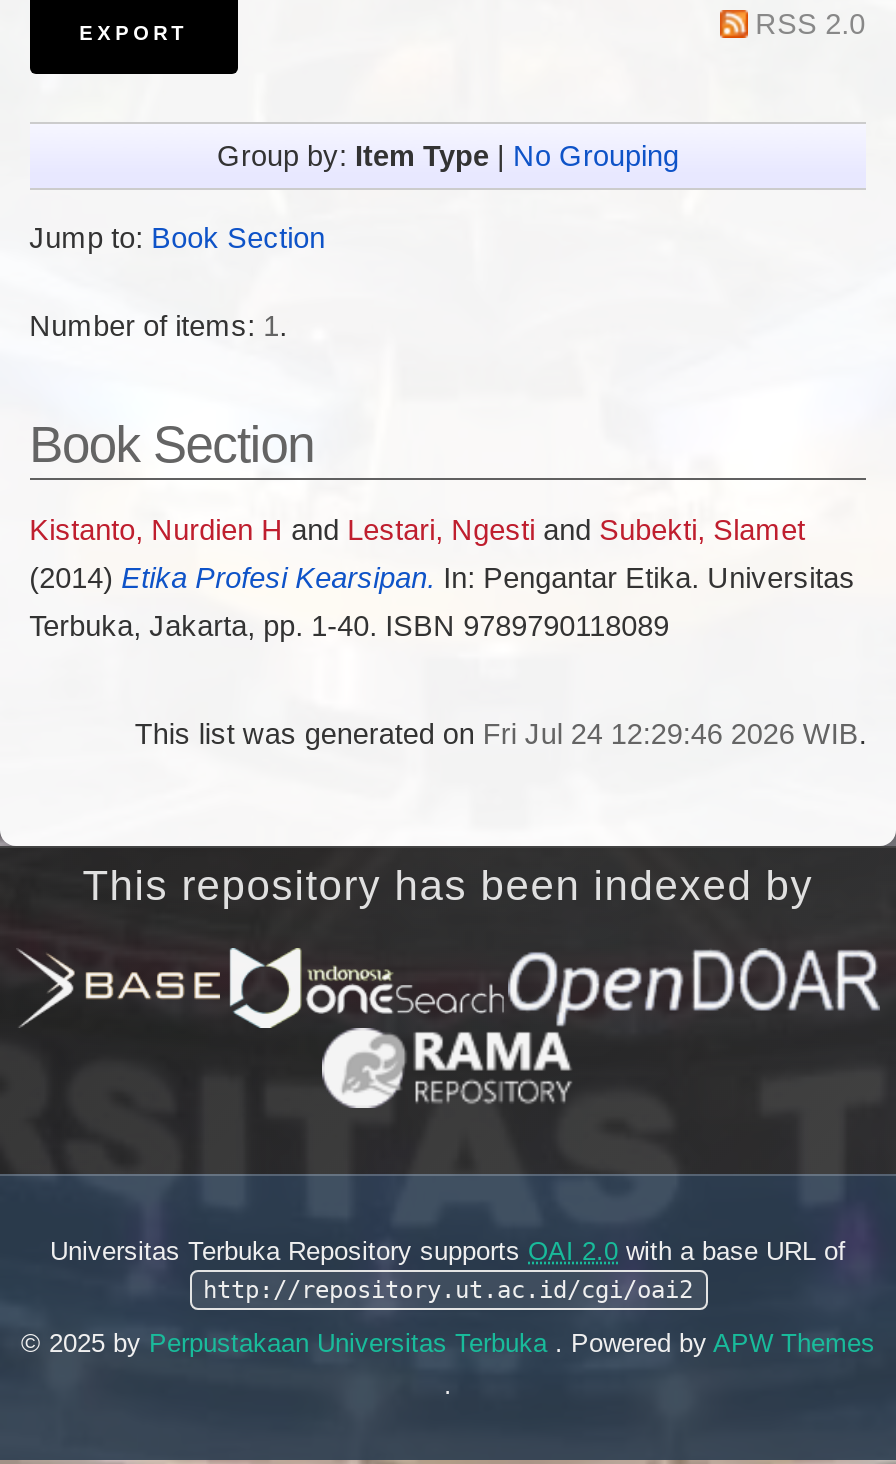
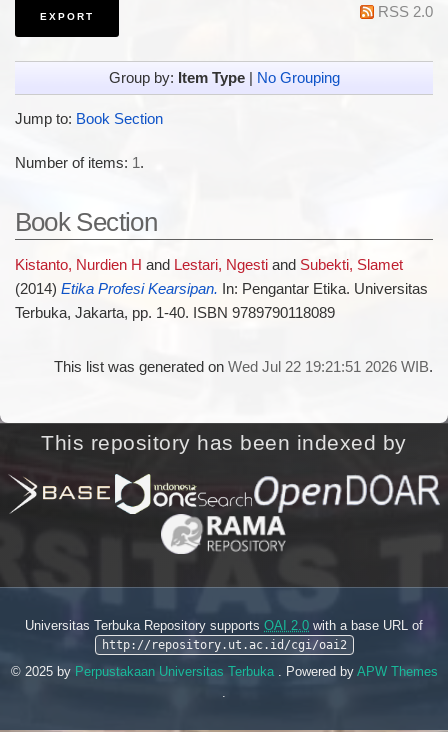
[135,718,867,750] This list was generated on Fri Jul 24 12:29:46 2026 WIB. -> [54,359,433,375] This list was generated on Wed Jul 22 19:21:51 2026 WIB.

